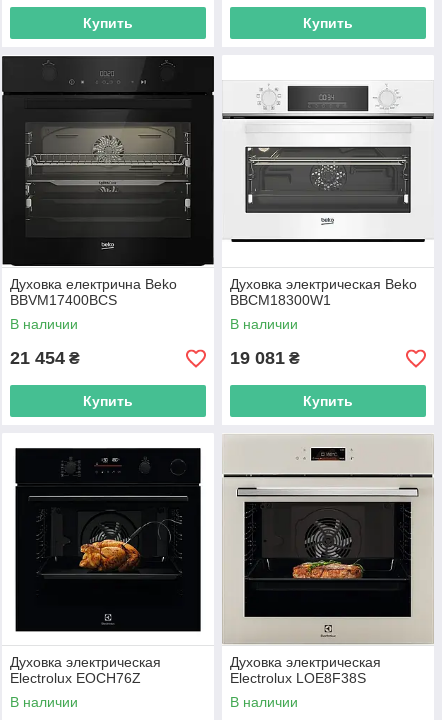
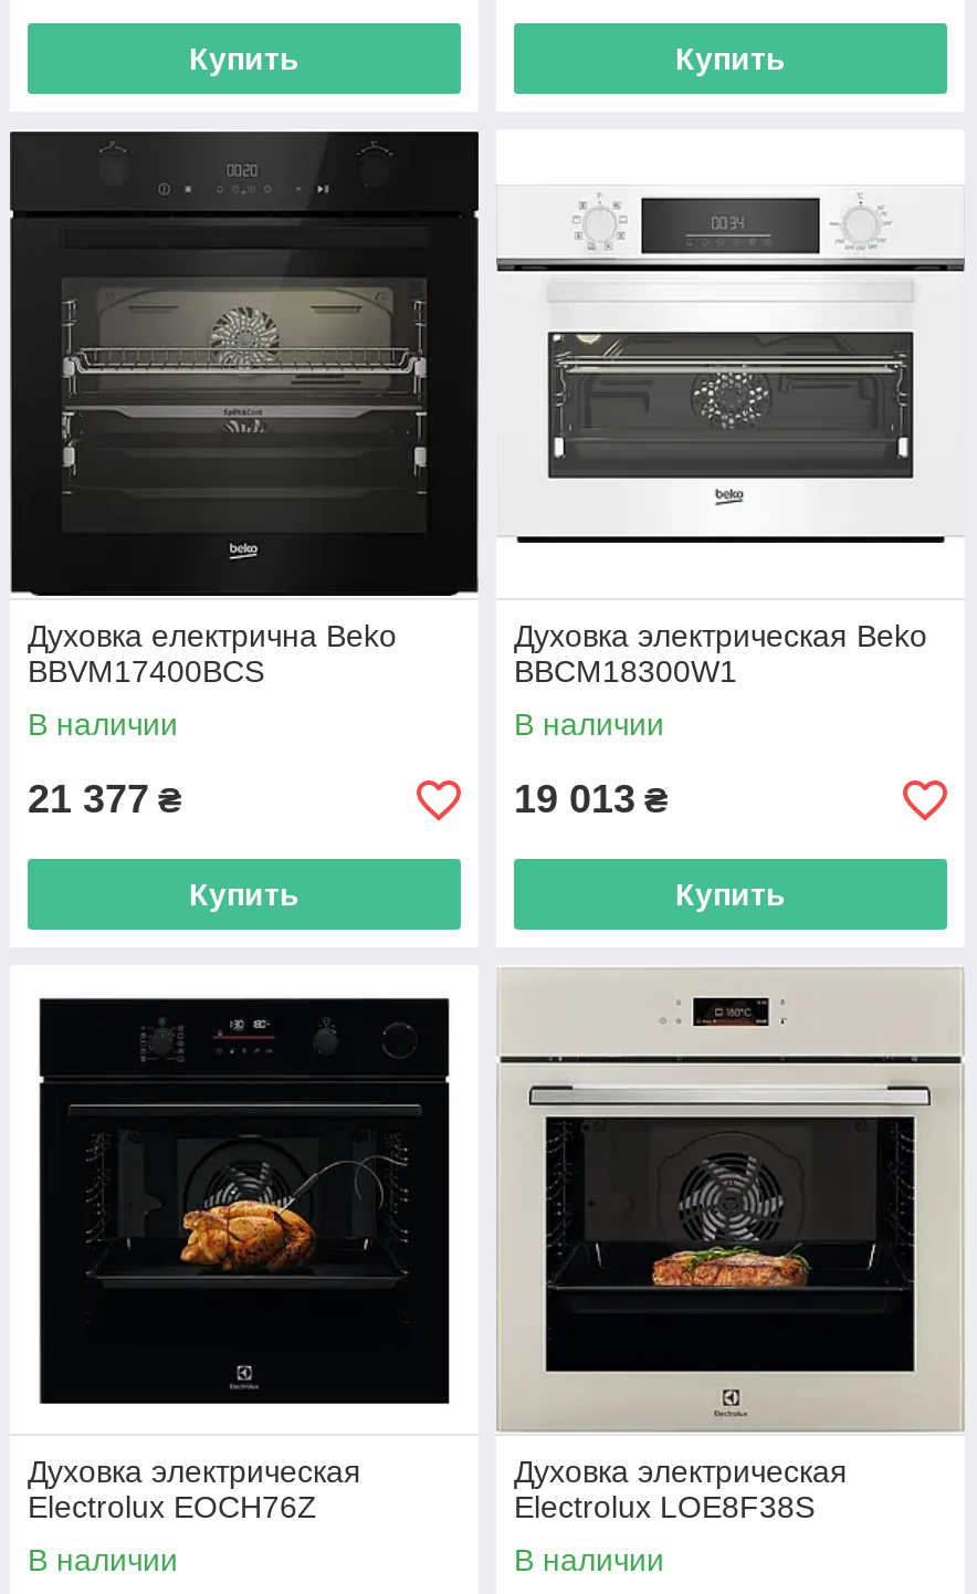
[10,348,80,368] 21 454 ₴ -> [28,777,182,821] 21 377 ₴
[230,348,300,368] 19 081 ₴ -> [514,777,669,821] 19 013 ₴

